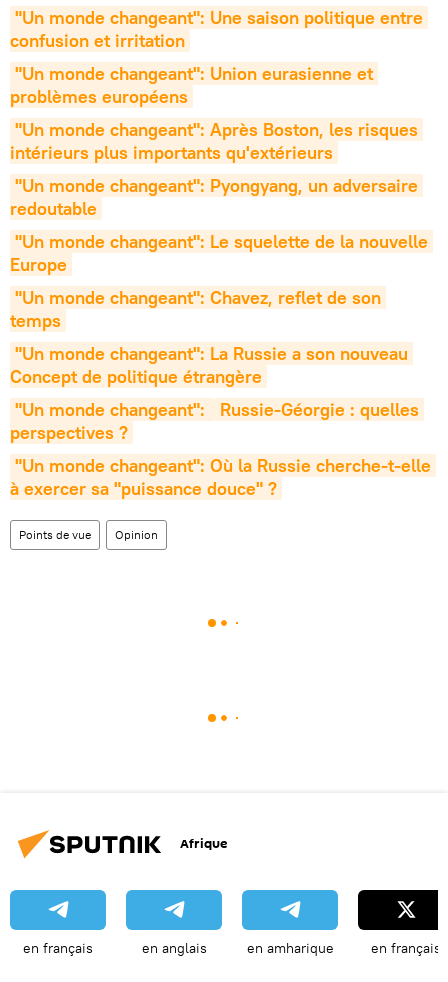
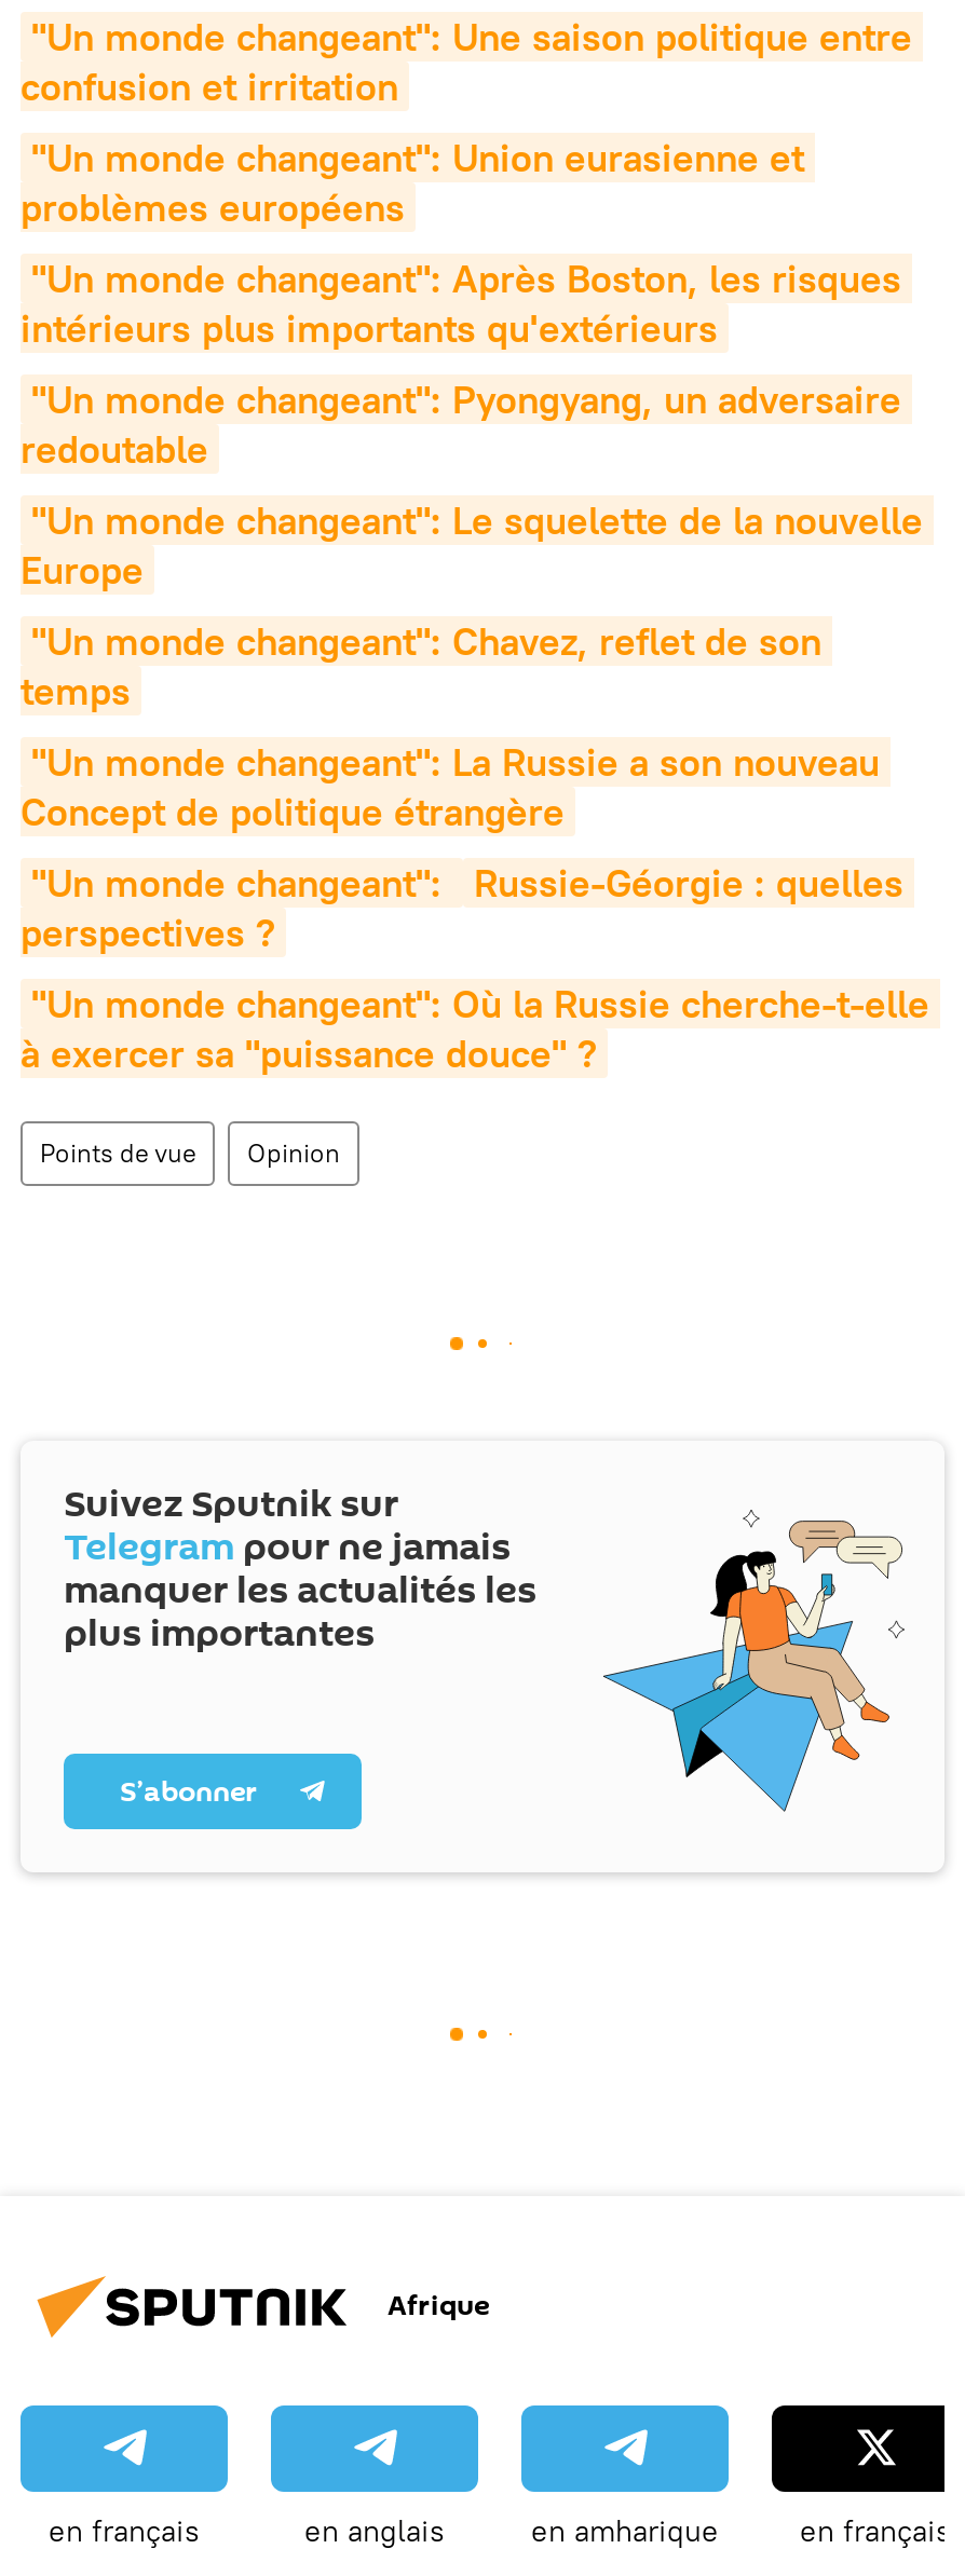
none -> [64,1477,906,1812] [image] | Suivez Sputnik sur | Telegram pour ne jamais | manquer les actualités les | plus importantes | S’abonner

